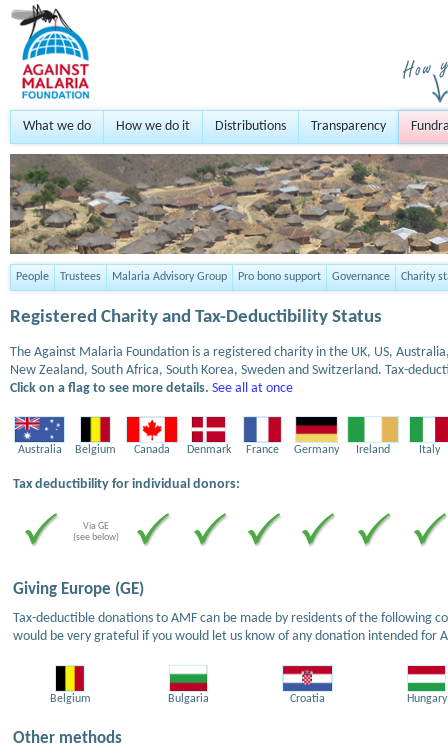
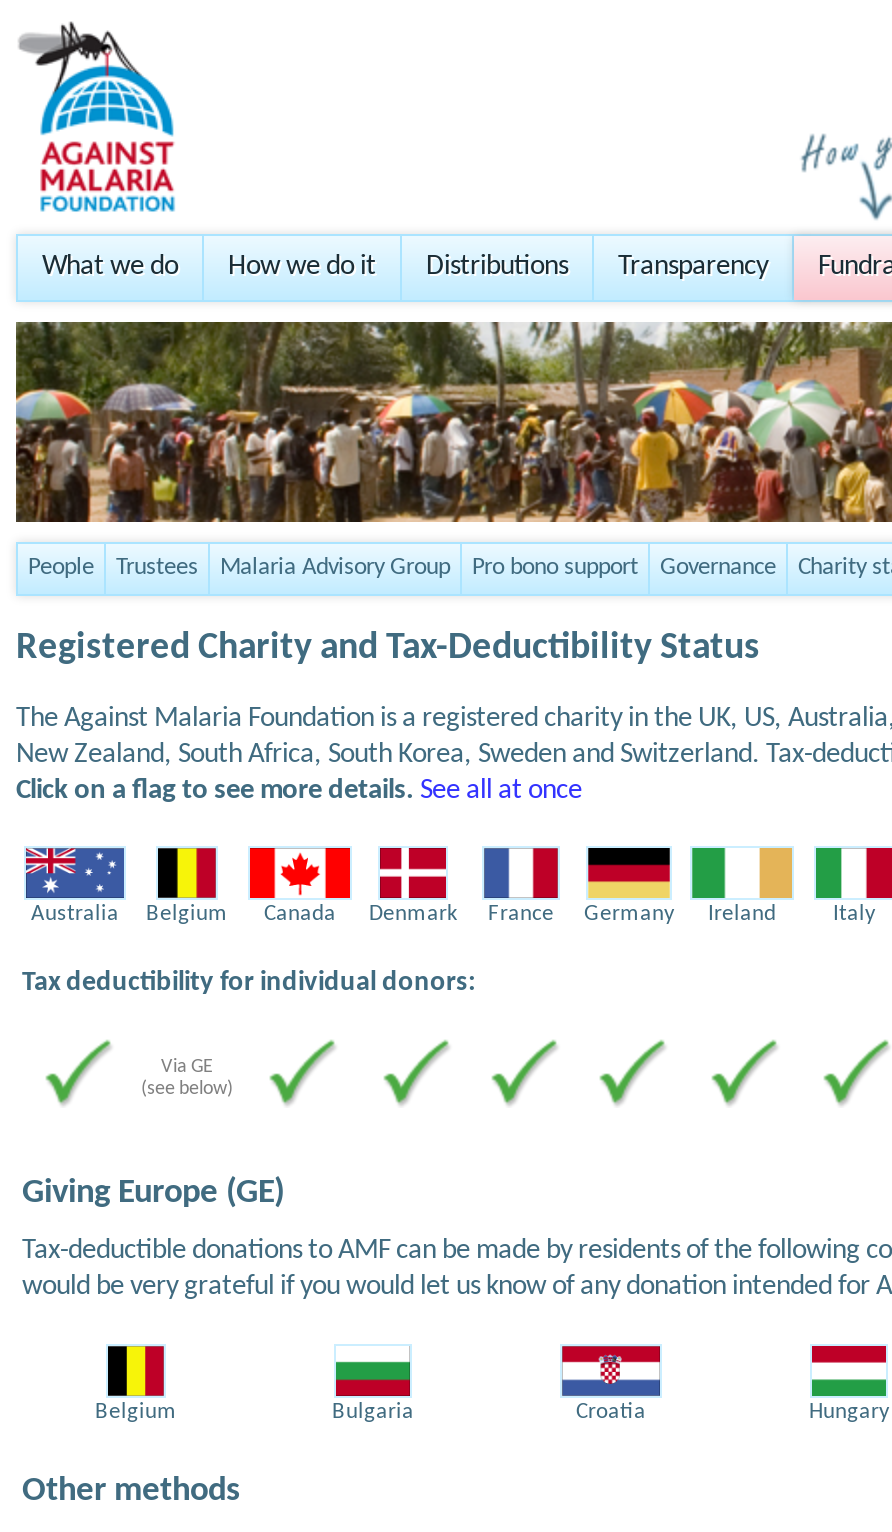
[10,154,445,255] [image] -> [14,322,886,524] [image]

